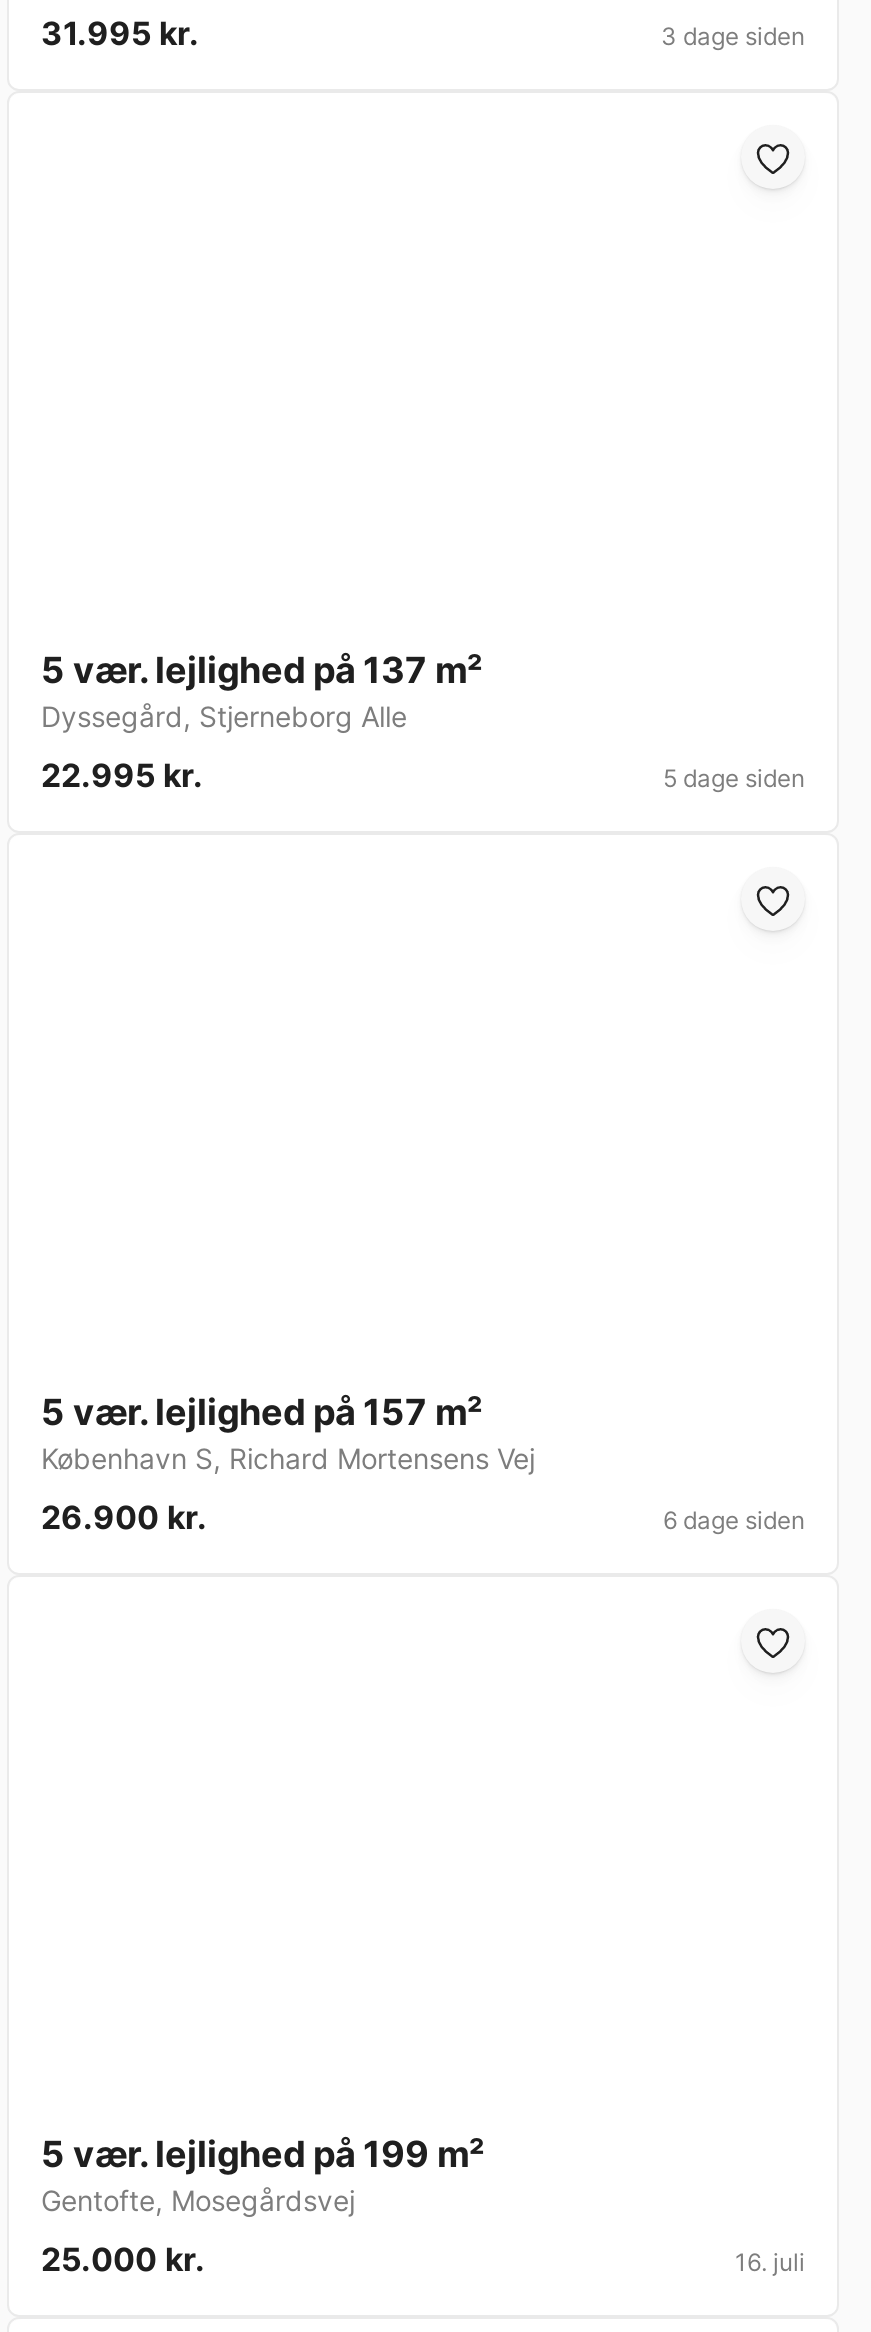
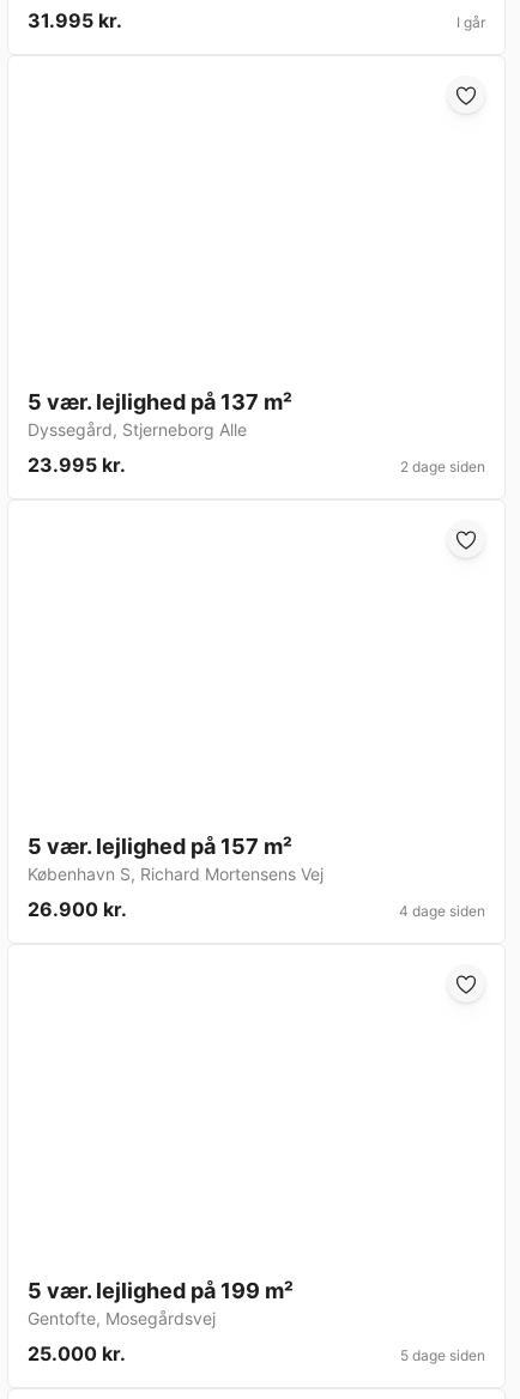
[661,22,805,52] 3 dage siden -> [456,14,485,32] I går
[41,756,203,796] 22.995 kr. -> [28,453,126,477] 23.995 kr.
[663,764,805,794] 5 dage siden -> [400,458,485,476] 2 dage siden
[663,1506,805,1536] 6 dage siden -> [399,902,485,920] 4 dage siden
[735,2248,805,2278] 16. juli -> [400,1347,485,1365] 5 dage siden

